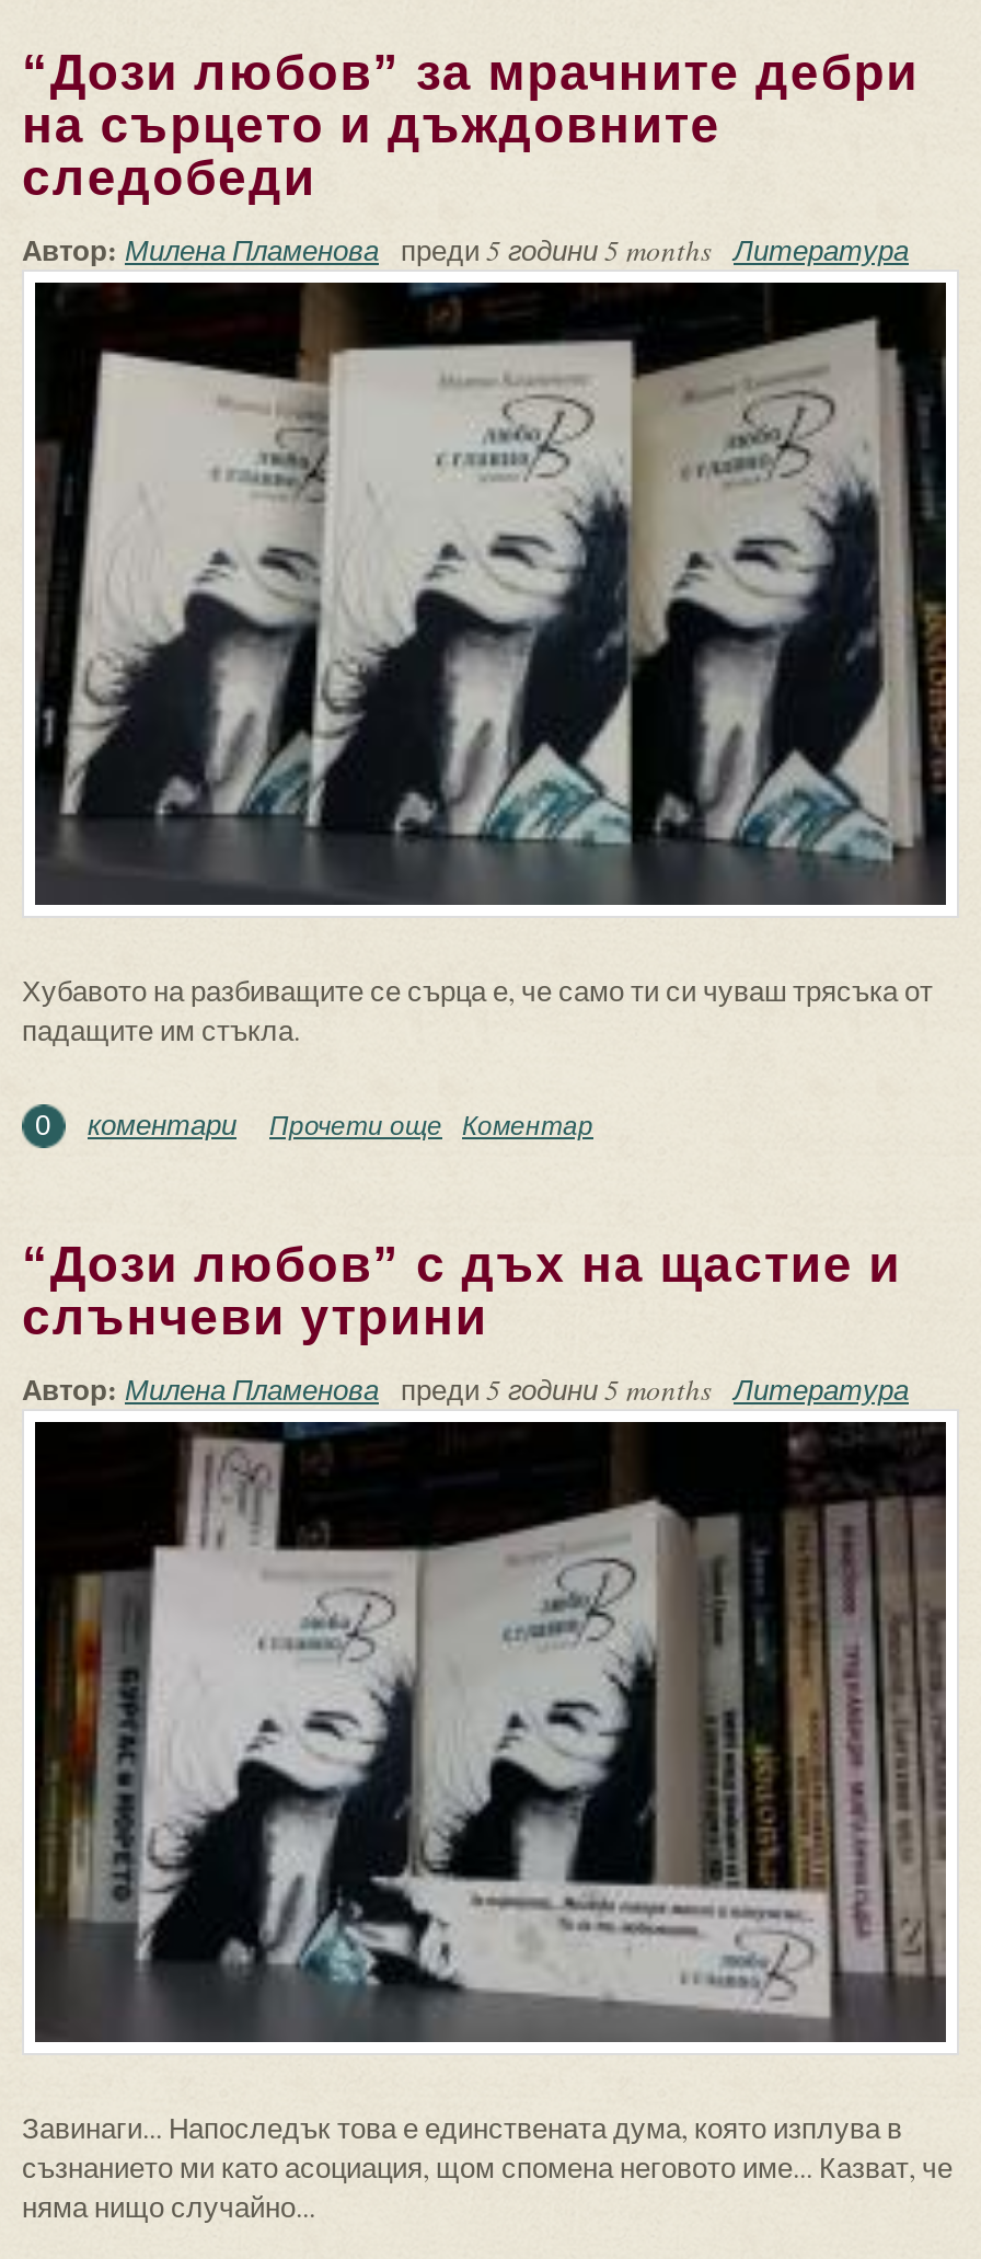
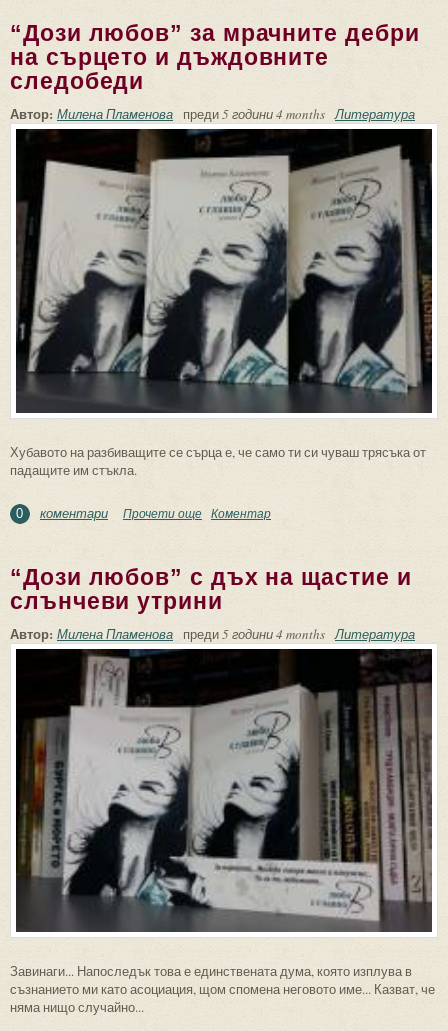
[22,228,909,270] Автор: Милена Пламенова преди 5 години 5 months Литература -> [10,104,415,123] Автор: Милена Пламенова преди 5 години 4 months Литература
[22,1366,909,1408] Автор: Милена Пламенова преди 5 години 5 months Литература -> [10,624,415,643] Автор: Милена Пламенова преди 5 години 4 months Литература

